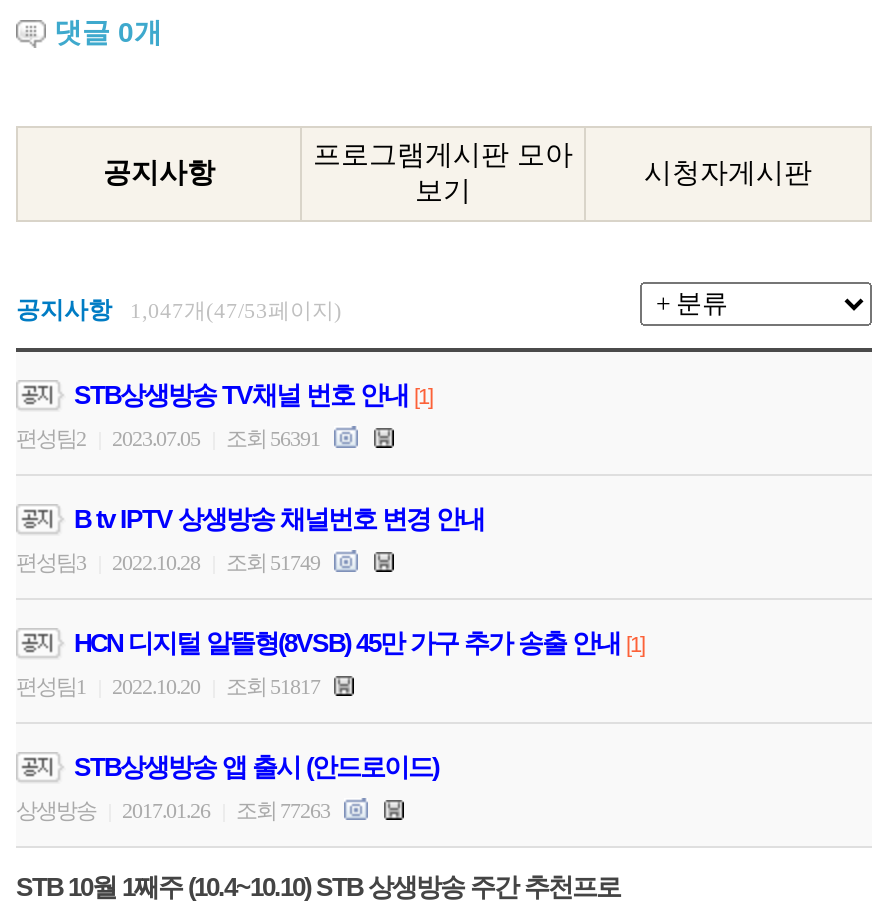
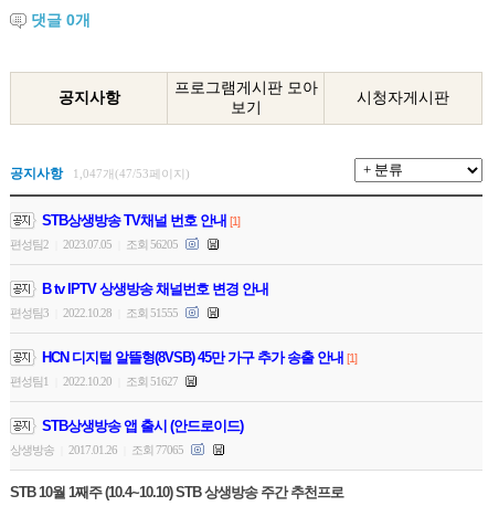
[16,426,324,450] 편성팀2 2023.07.05 조회 56391 -> [10,238,180,251] 편성팀2 2023.07.05 조회 56205
[16,550,324,574] 편성팀3 2022.10.28 조회 51749 -> [10,306,180,319] 편성팀3 2022.10.28 조회 51555
[16,674,324,698] 편성팀1 2022.10.20 조회 51817 -> [10,375,180,388] 편성팀1 2022.10.20 조회 51627
[16,798,334,822] 상생방송 2017.01.26 조회 77263 -> [10,443,185,456] 상생방송 2017.01.26 조회 77065

